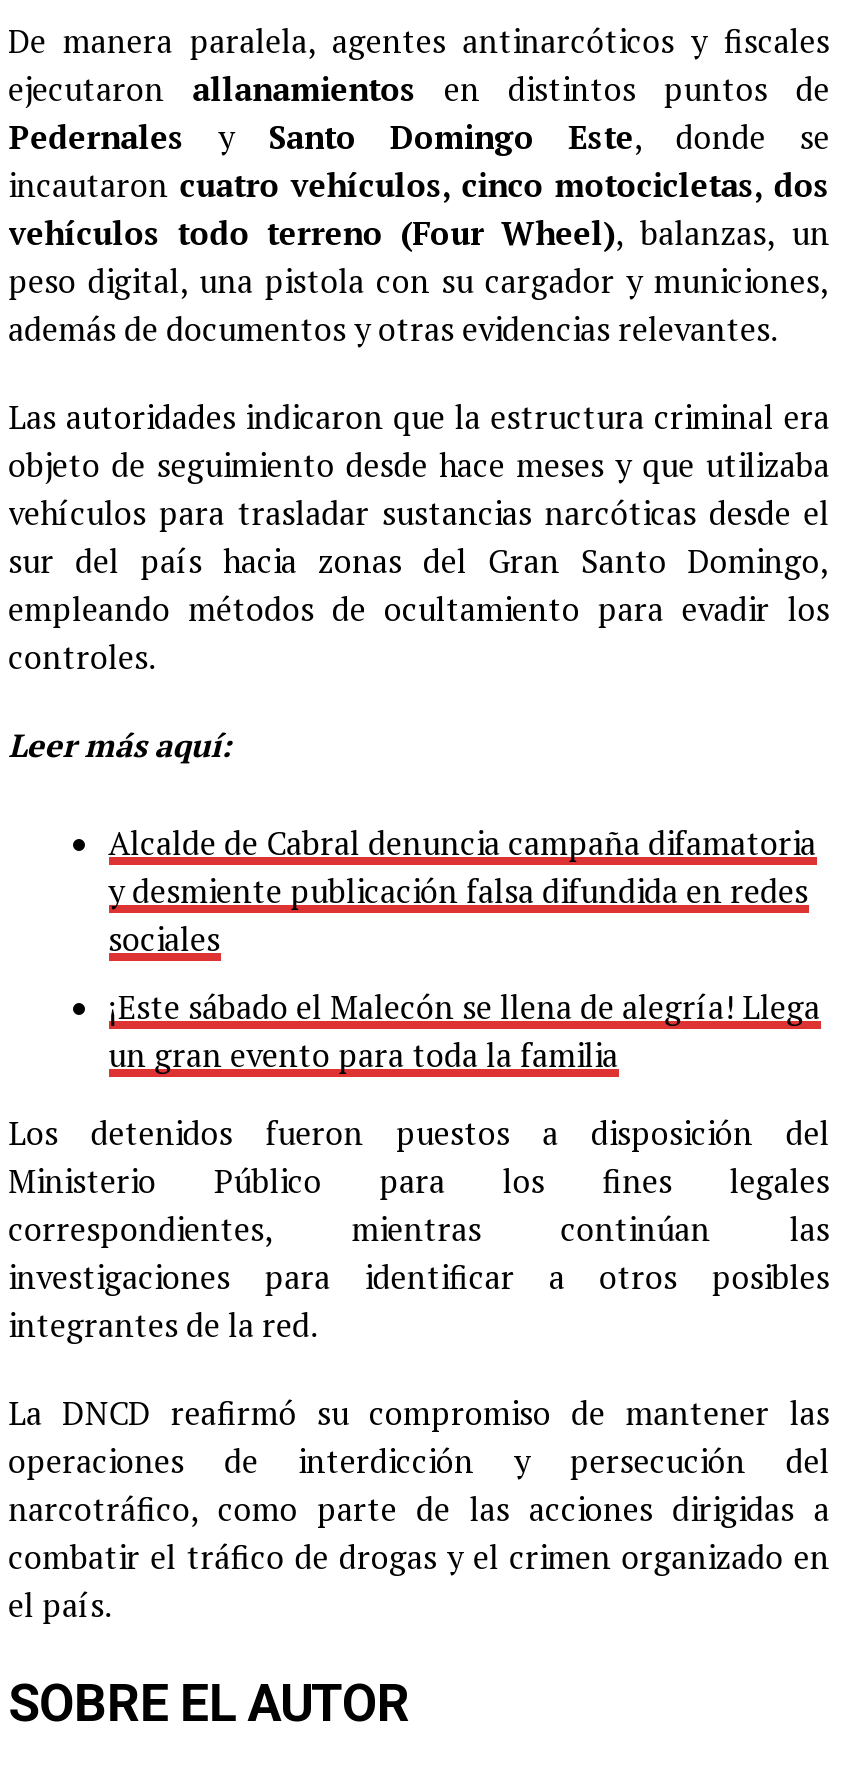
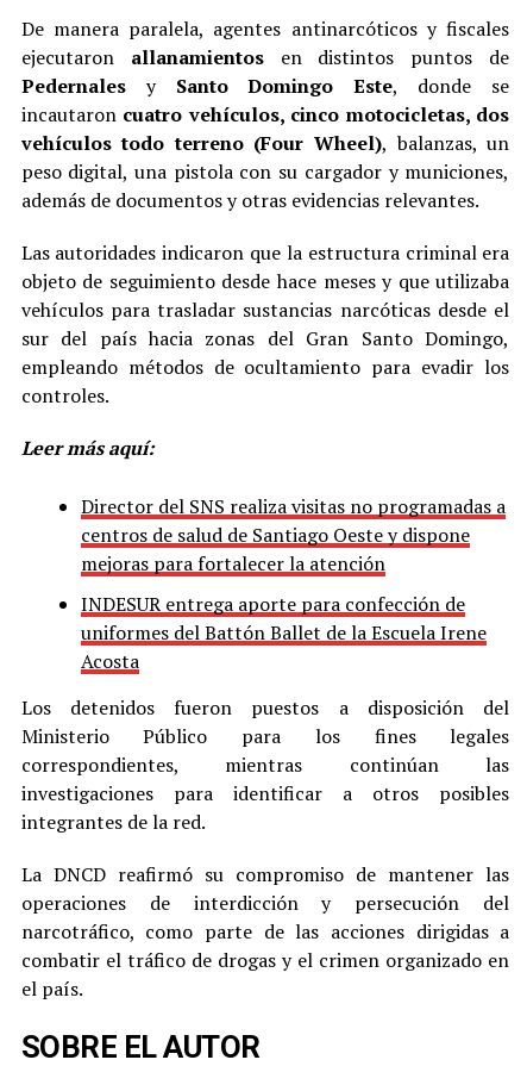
[108,821,816,961] Alcalde de Cabral denuncia campaña difamatoria | y desmiente publicación falsa difundida en redes | sociales -> [81,493,505,576] Director del SNS realiza visitas no programadas a | centros de salud de Santiago Oeste y dispone | mejoras para fortalecer la atención
[108,985,820,1077] ¡Este sábado el Malecón se llena de alegría! Llega | un gran evento para toda la familia -> [81,590,486,674] INDESUR entrega aporte para confección de | uniformes del Battón Ballet de la Escuela Irene | Acosta

